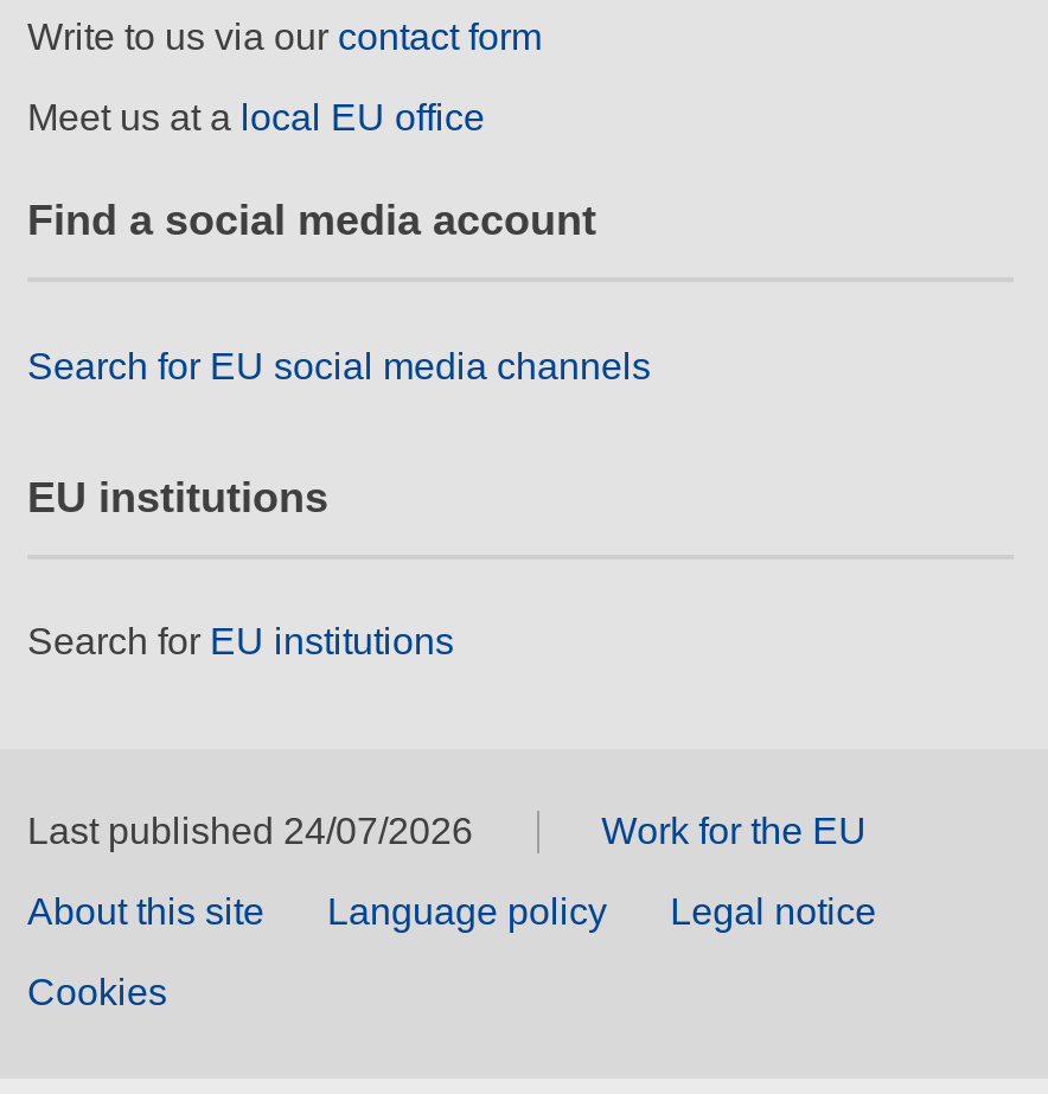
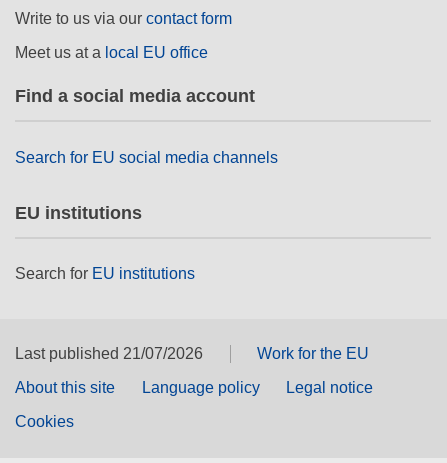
[27,812,473,852] Last published 24/07/2026 -> [15,345,203,362] Last published 21/07/2026

